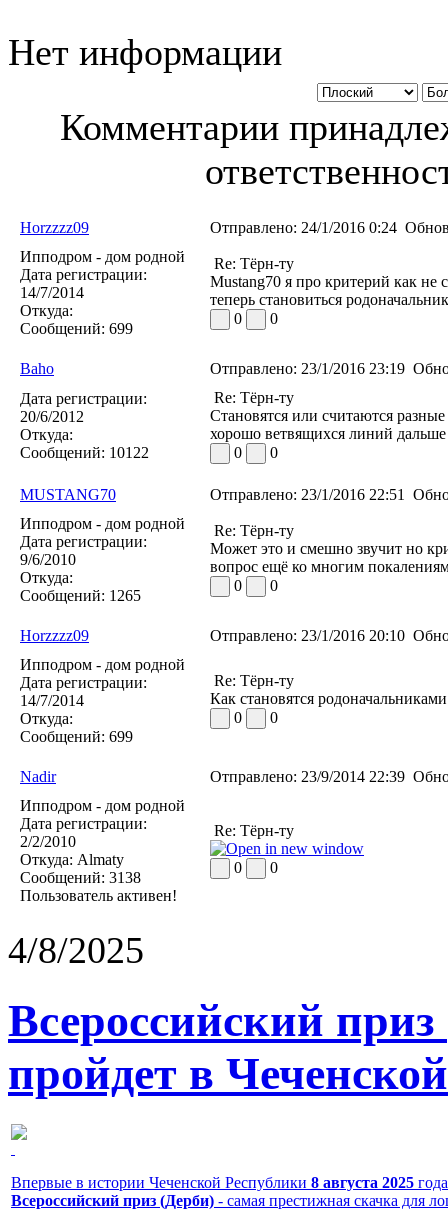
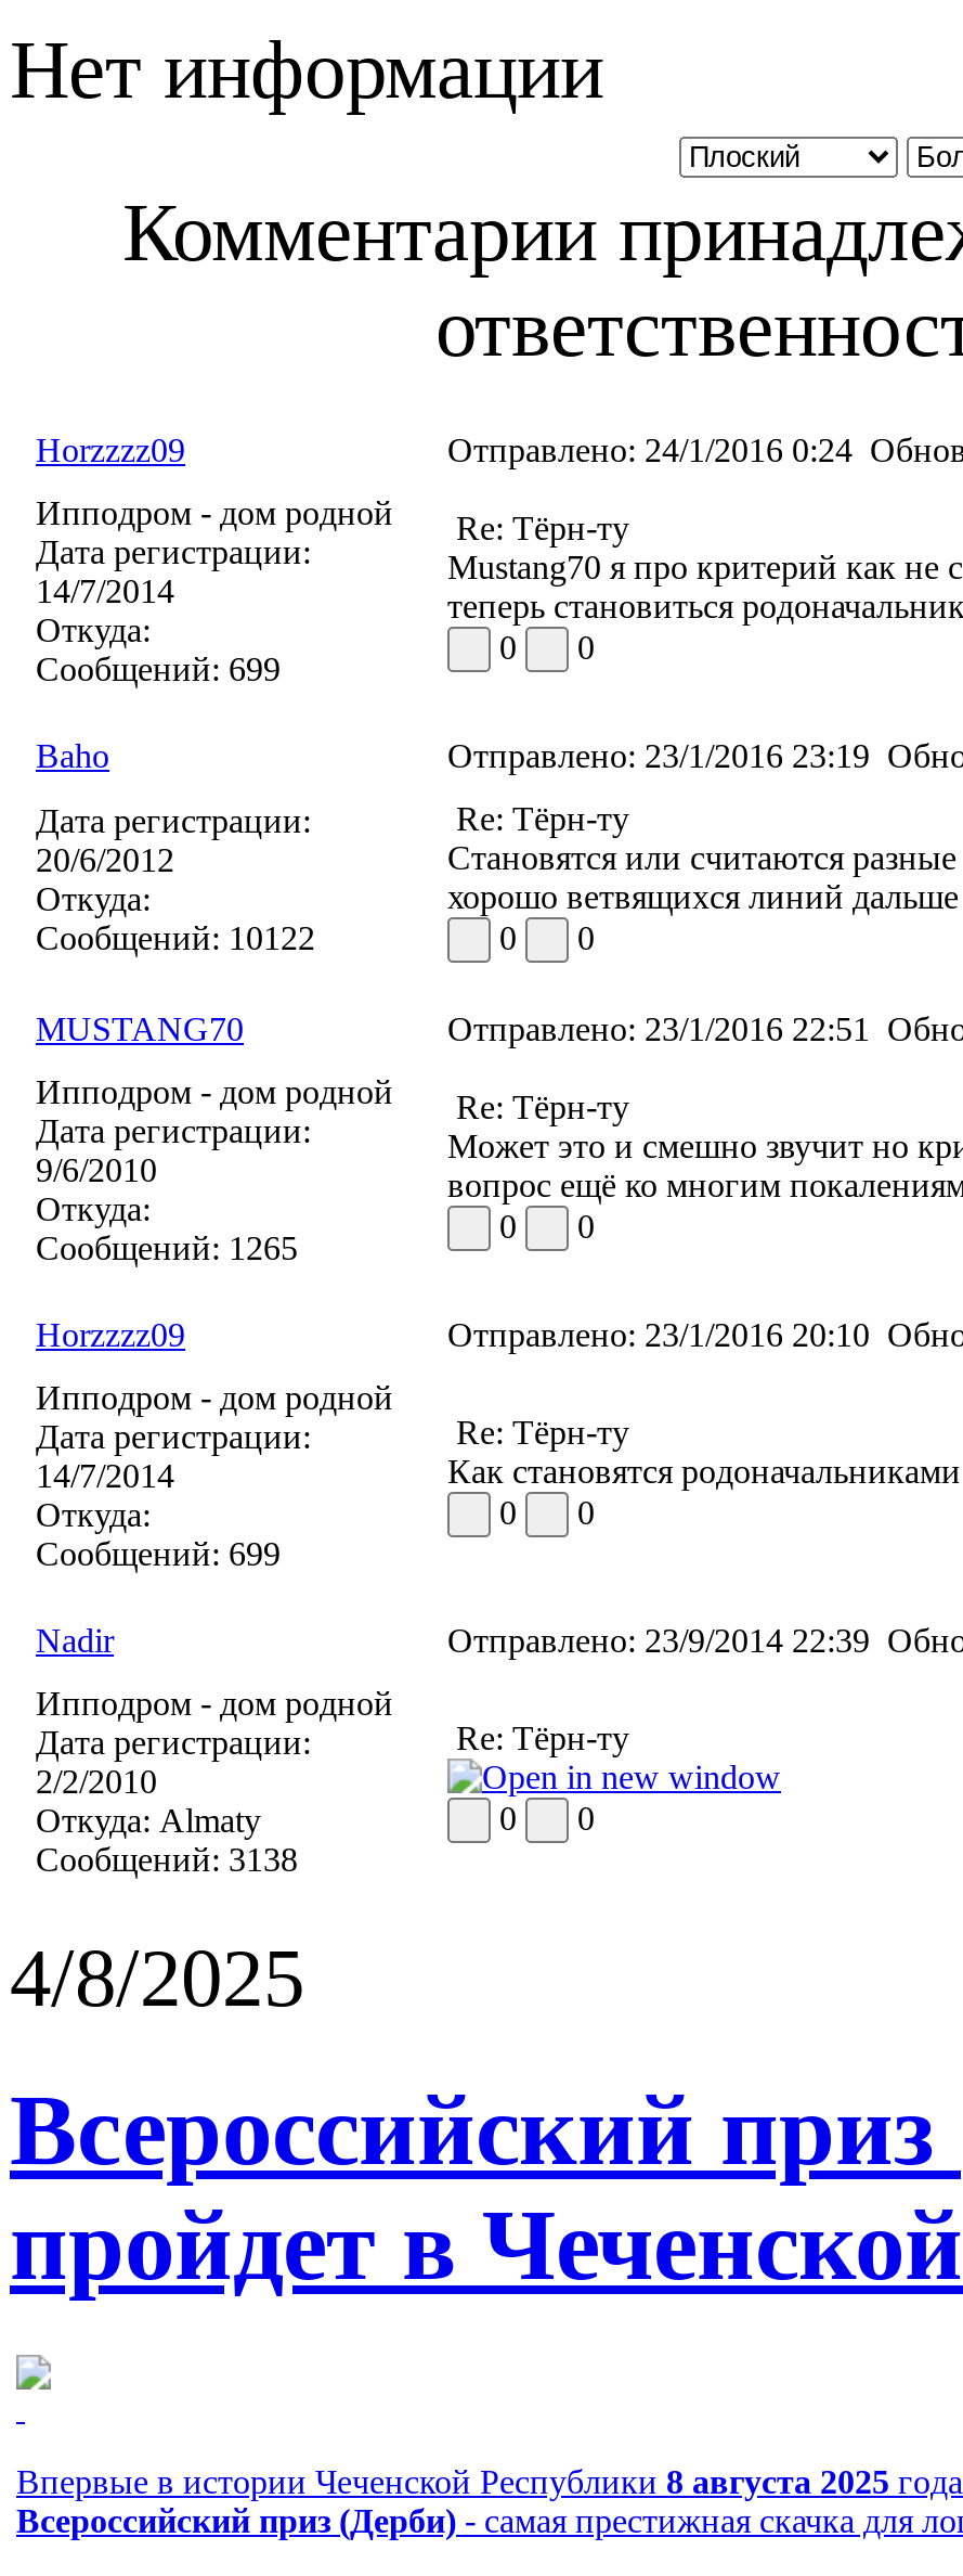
[20,887,177,904] Пользователь активен! -> none

